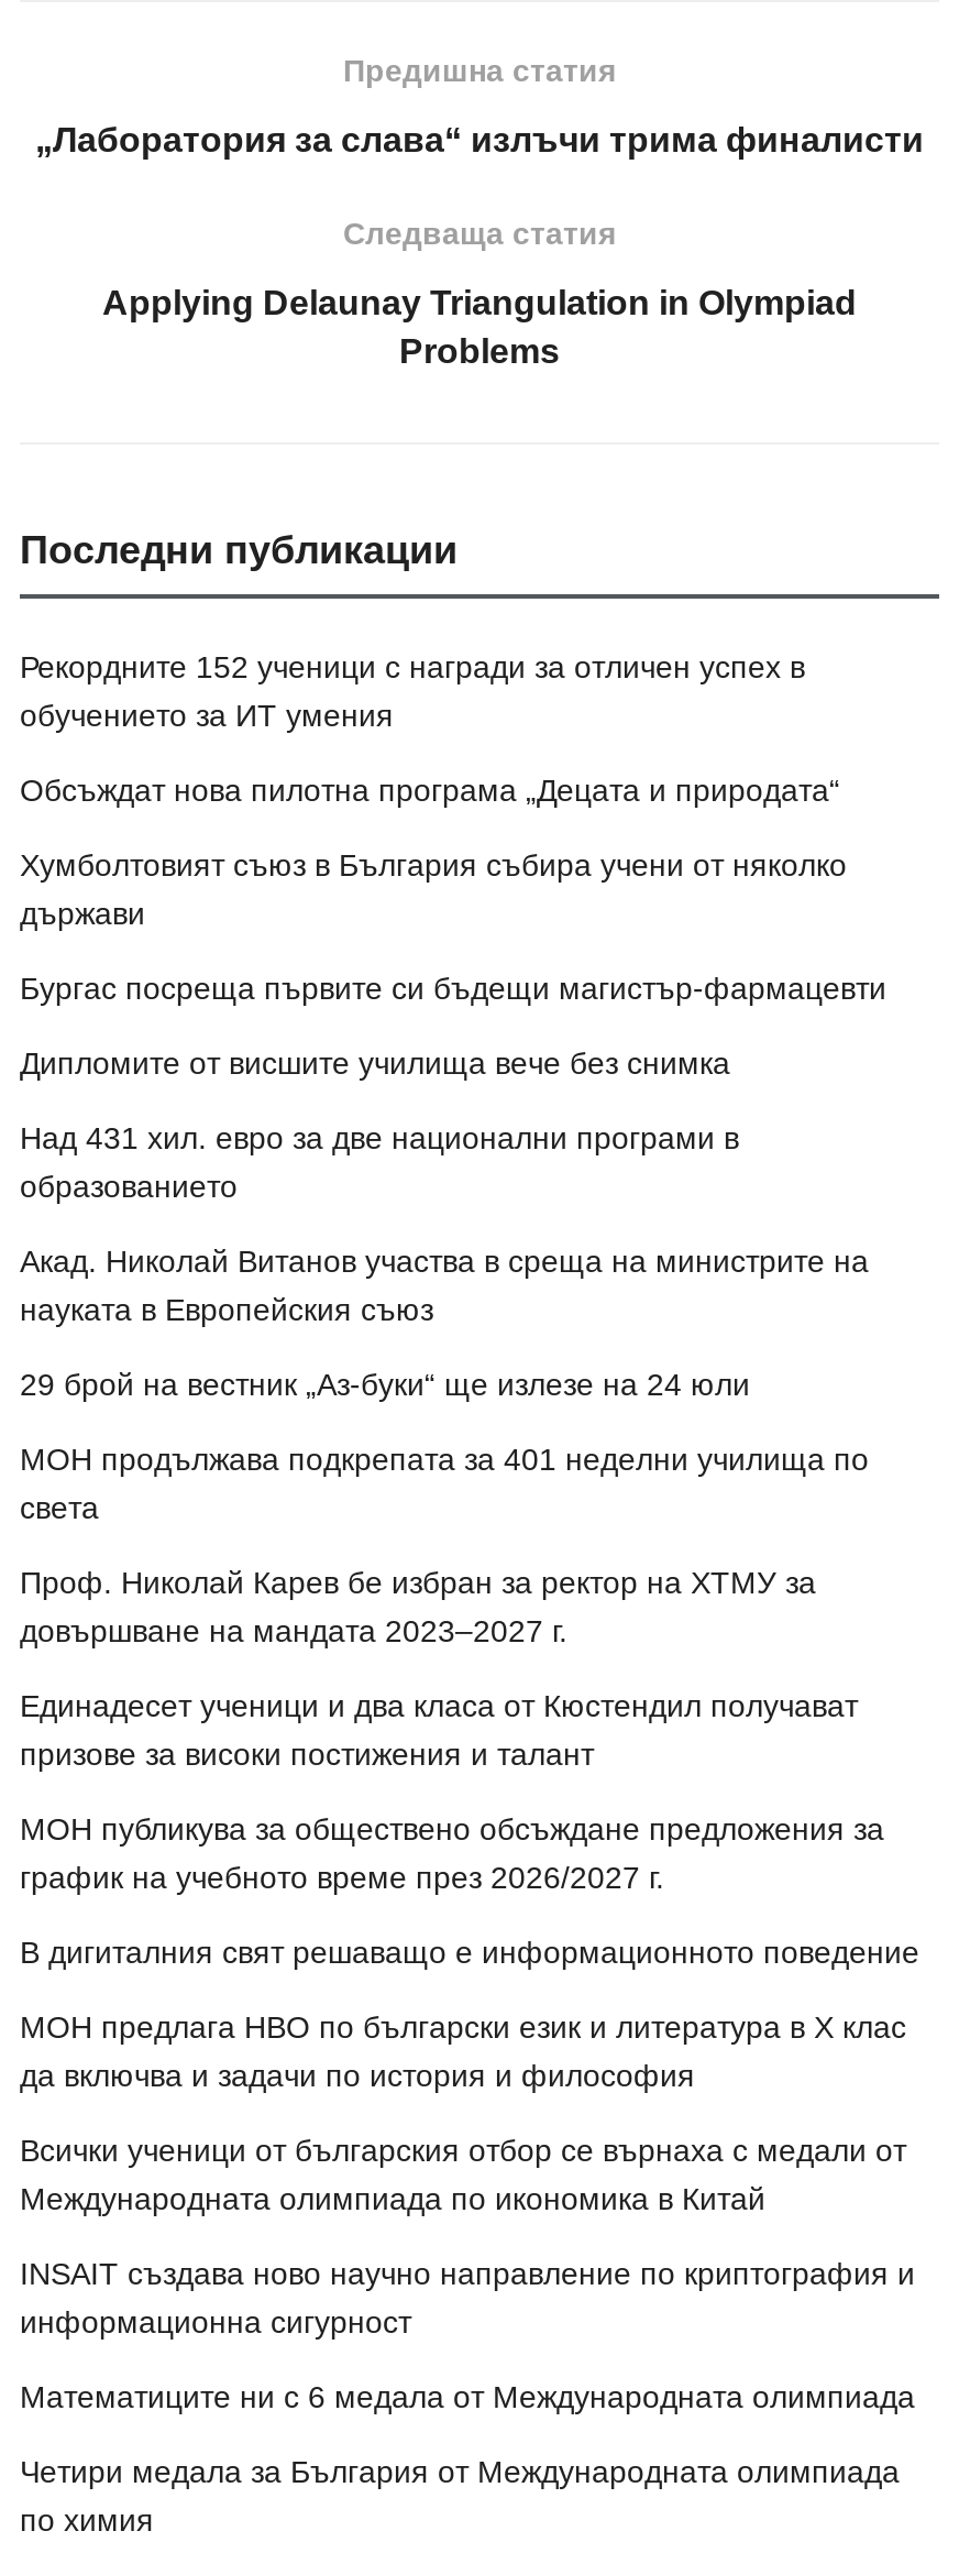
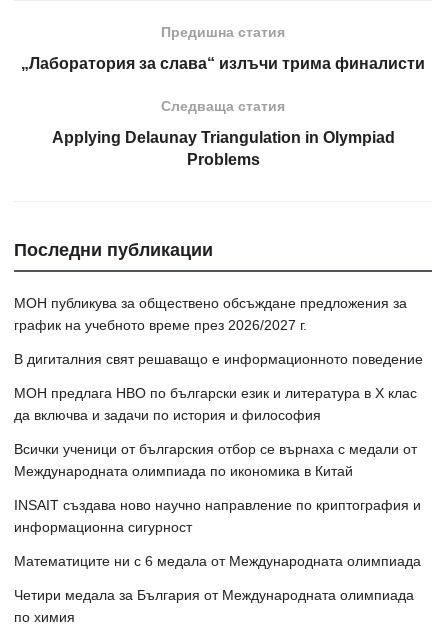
[20,649,886,1772] Рекордните 152 ученици с награди за отличен успех в | обучението за ИТ умения | Обсъждат нова пилотна програма „Децата и природата“ | Хумболтовият съюз в България събира учени от няколко | държави | Бургас посреща първите си бъдещи магистър-фармацевти | Дипломите от висшите училища вече без снимка | Над 431 хил. евро за две национални програми в | образованието | Акад. Николай Витанов участва в среща на министрите на | науката в Европейския съюз | 29 брой на вестник „Аз-буки“ ще излезе на 24 юли | МОН продължава подкрепата за 401 неделни училища по | света | Проф. Николай Карев бе избран за ректор на ХТМУ за | довършване на мандата 2023–2027 г. | Единадесет ученици и два класа от Кюстендил получават | призове за високи постижения и талант -> none

